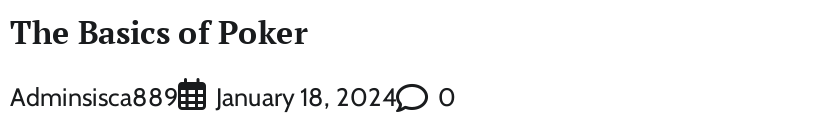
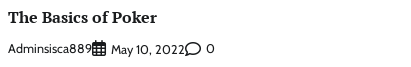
[216,83,396,113] January 18, 2024 -> [111,42,185,57] May 10, 2022

